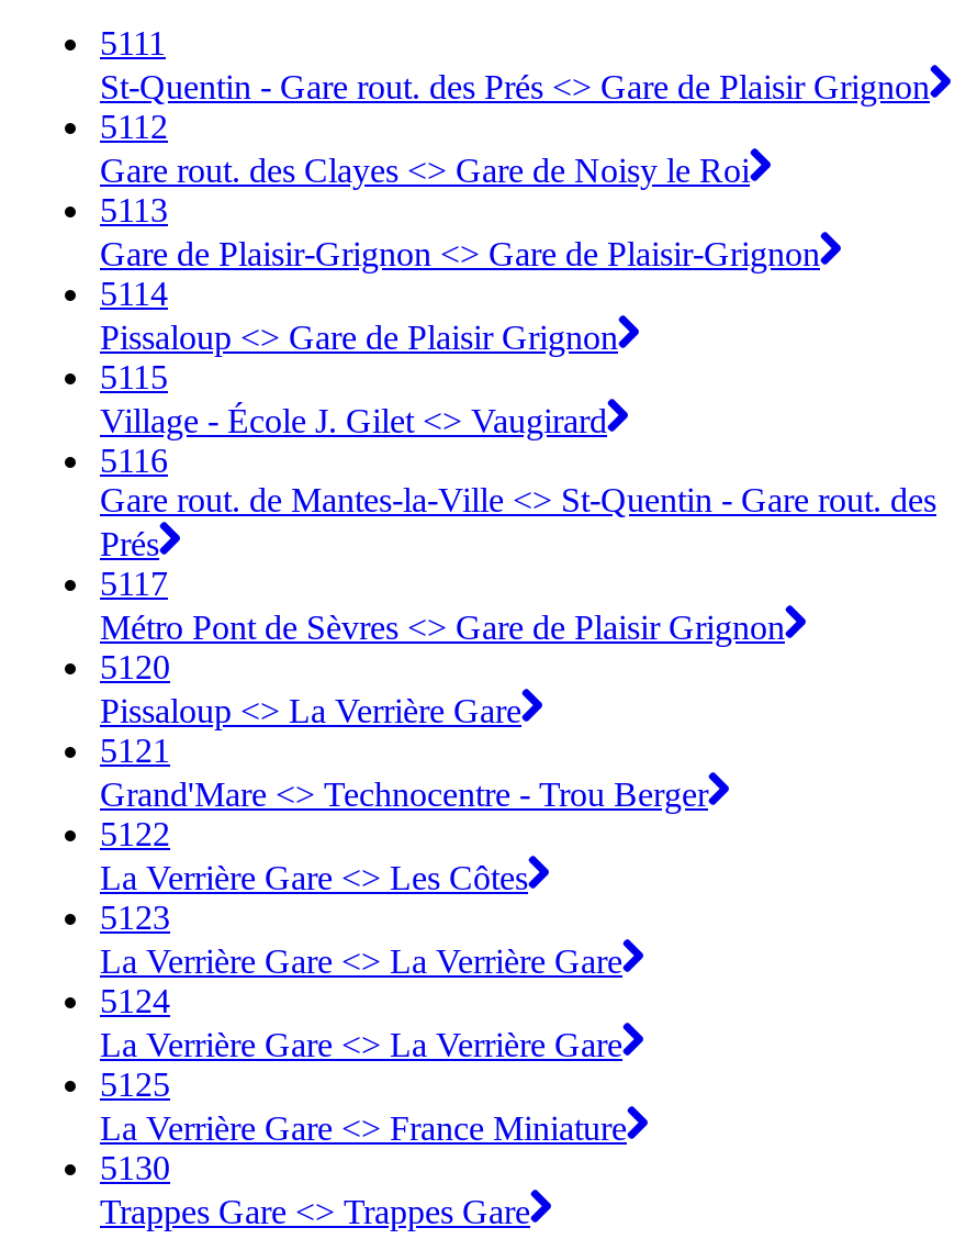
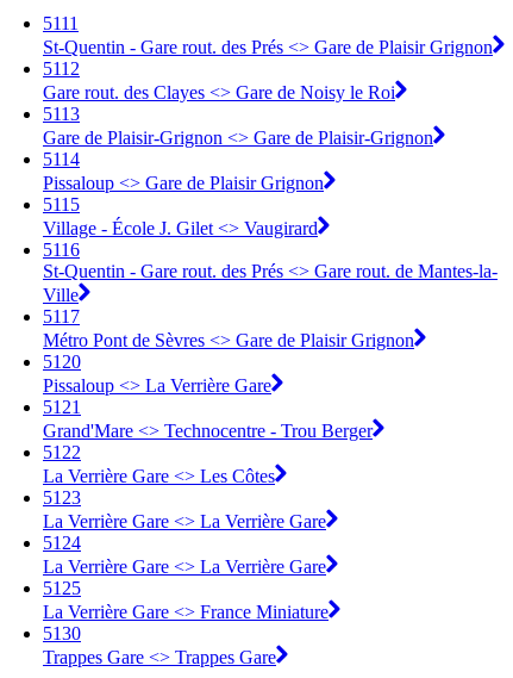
[100,481,936,562] Gare rout. de Mantes-la-Ville <> St-Quentin - Gare rout. des | Prés -> [43,261,498,305] St-Quentin - Gare rout. des Prés <> Gare rout. de Mantes-la- | Ville

